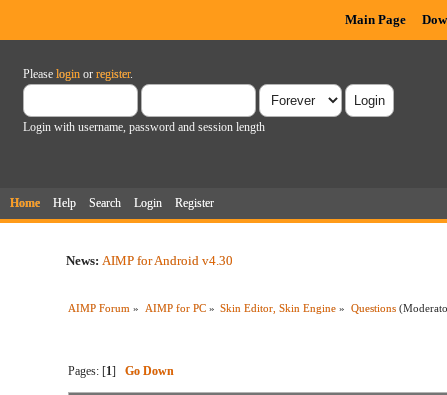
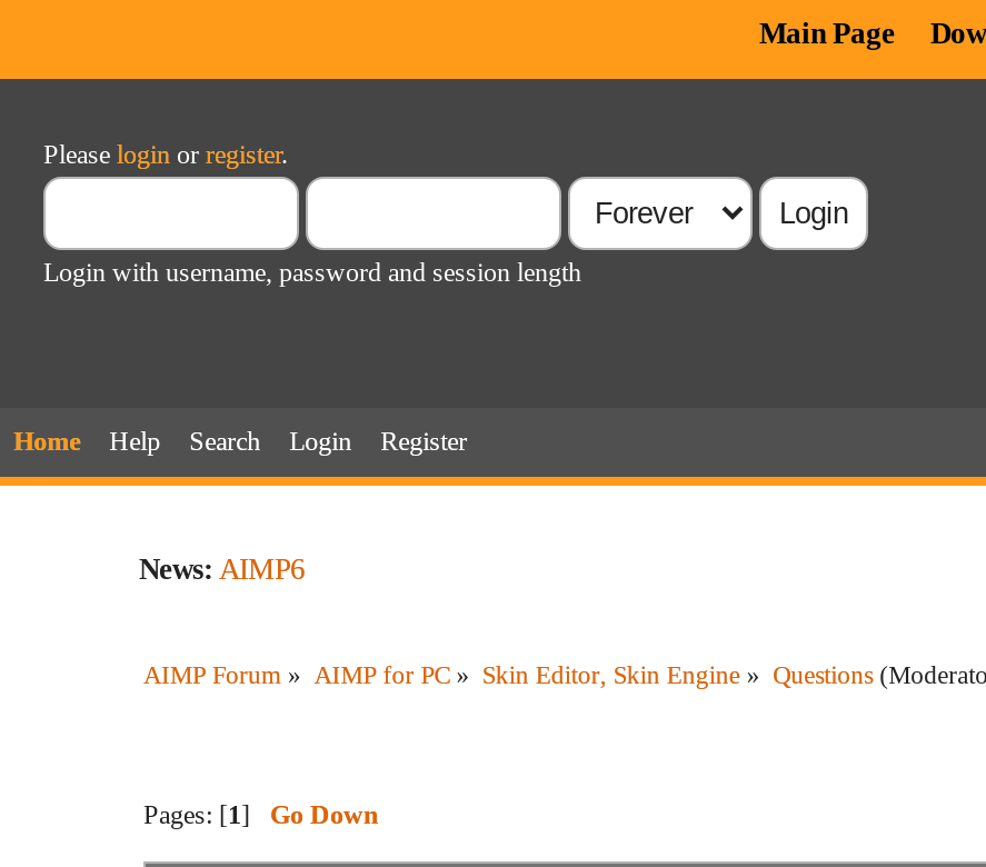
[66,253,233,268] News: AIMP for Android v4.30 -> [139,552,306,586] News: AIMP6

